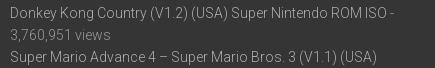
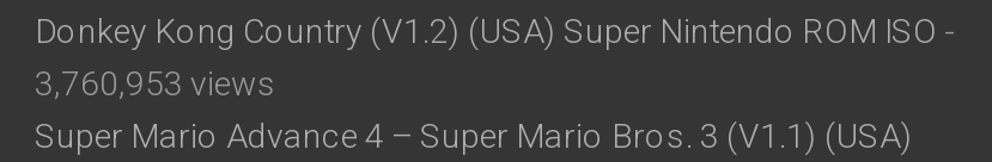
[10,27,111,43] 3,760,951 views -> [35,65,276,103] 3,760,953 views

